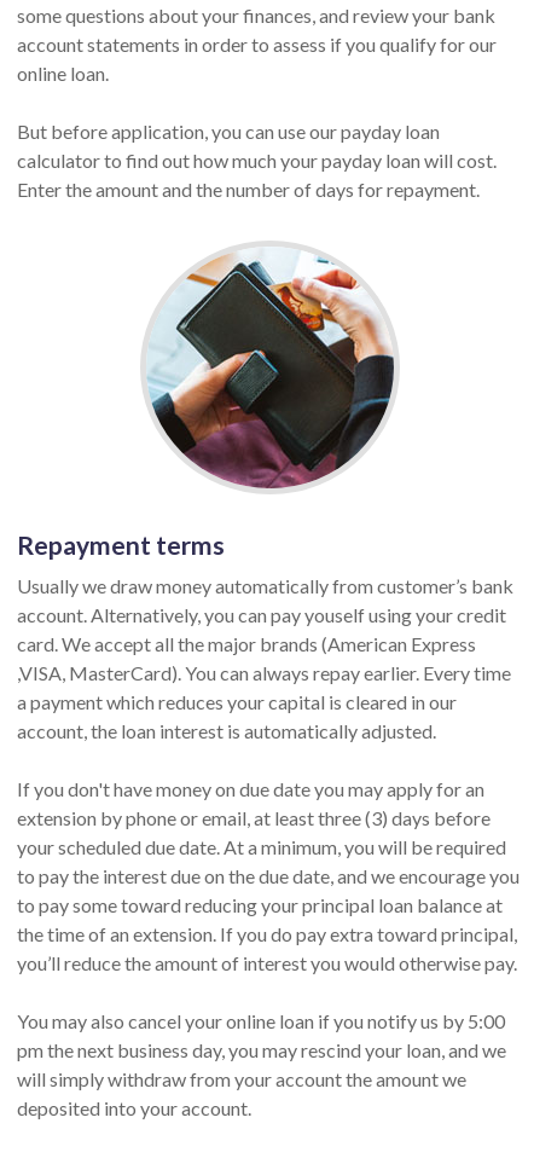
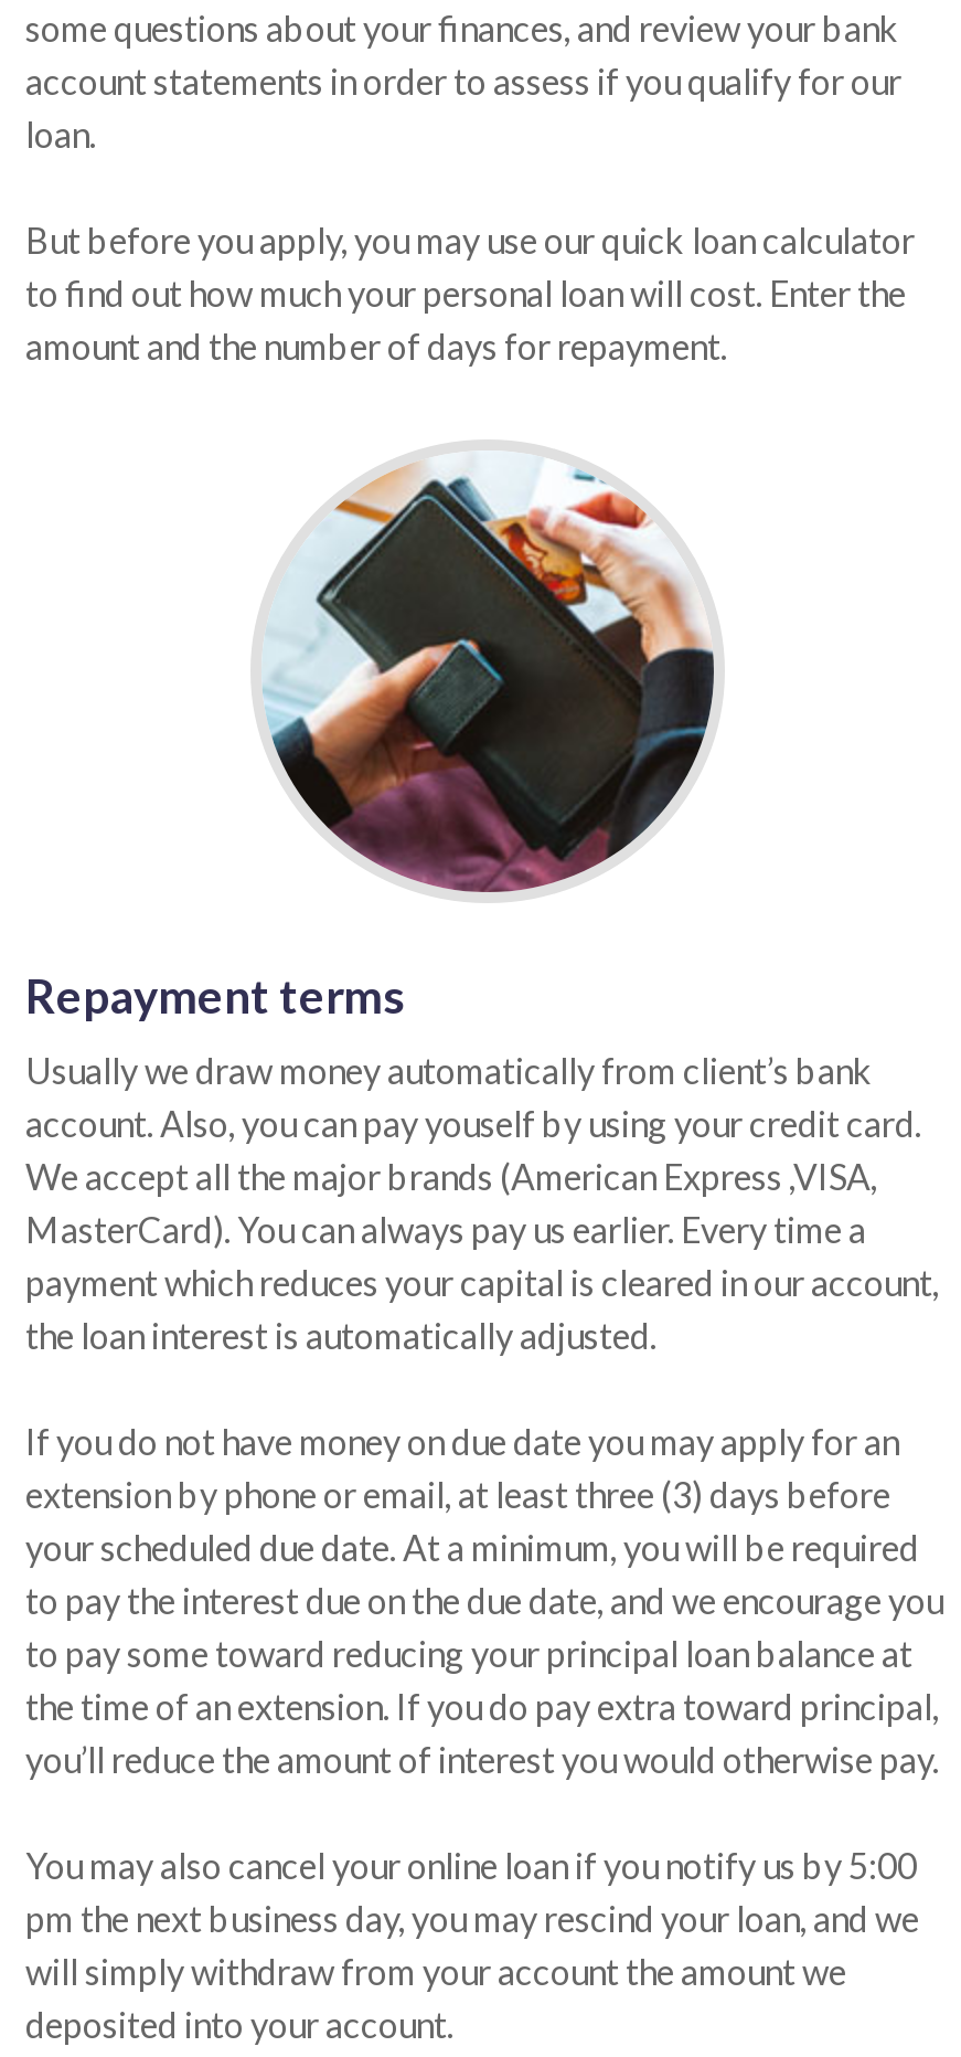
[17,62,109,85] online loan. -> [25,113,96,155] loan.
[17,120,497,201] But before application, you can use our payday loan | calculator to find out how much your payday loan will cost. | Enter the amount and the number of days for repayment. -> [25,219,915,367] But before you apply, you may use our quick loan calculator | to find out how much your personal loan will cost. Enter the | amount and the number of days for repayment.
[17,574,513,742] Usually we draw money automatically from customer’s bank | account. Alternatively, you can pay youself using your credit | card. We accept all the major brands (American Express | ,VISA, MasterCard). You can always repay earlier. Every time | a payment which reduces your capital is cleared in our | account, the loan interest is automatically adjusted. -> [25,1049,939,1356] Usually we draw money automatically from client’s bank | account. Also, you can pay youself by using your credit card. | We accept all the major brands (American Express ,VISA, | MasterCard). You can always pay us earlier. Every time a | payment which reduces your capital is cleared in our account, | the loan interest is automatically adjusted.
[17,777,484,800] If you don't have money on due date you may apply for an -> [25,1420,899,1462] If you do not have money on due date you may apply for an

